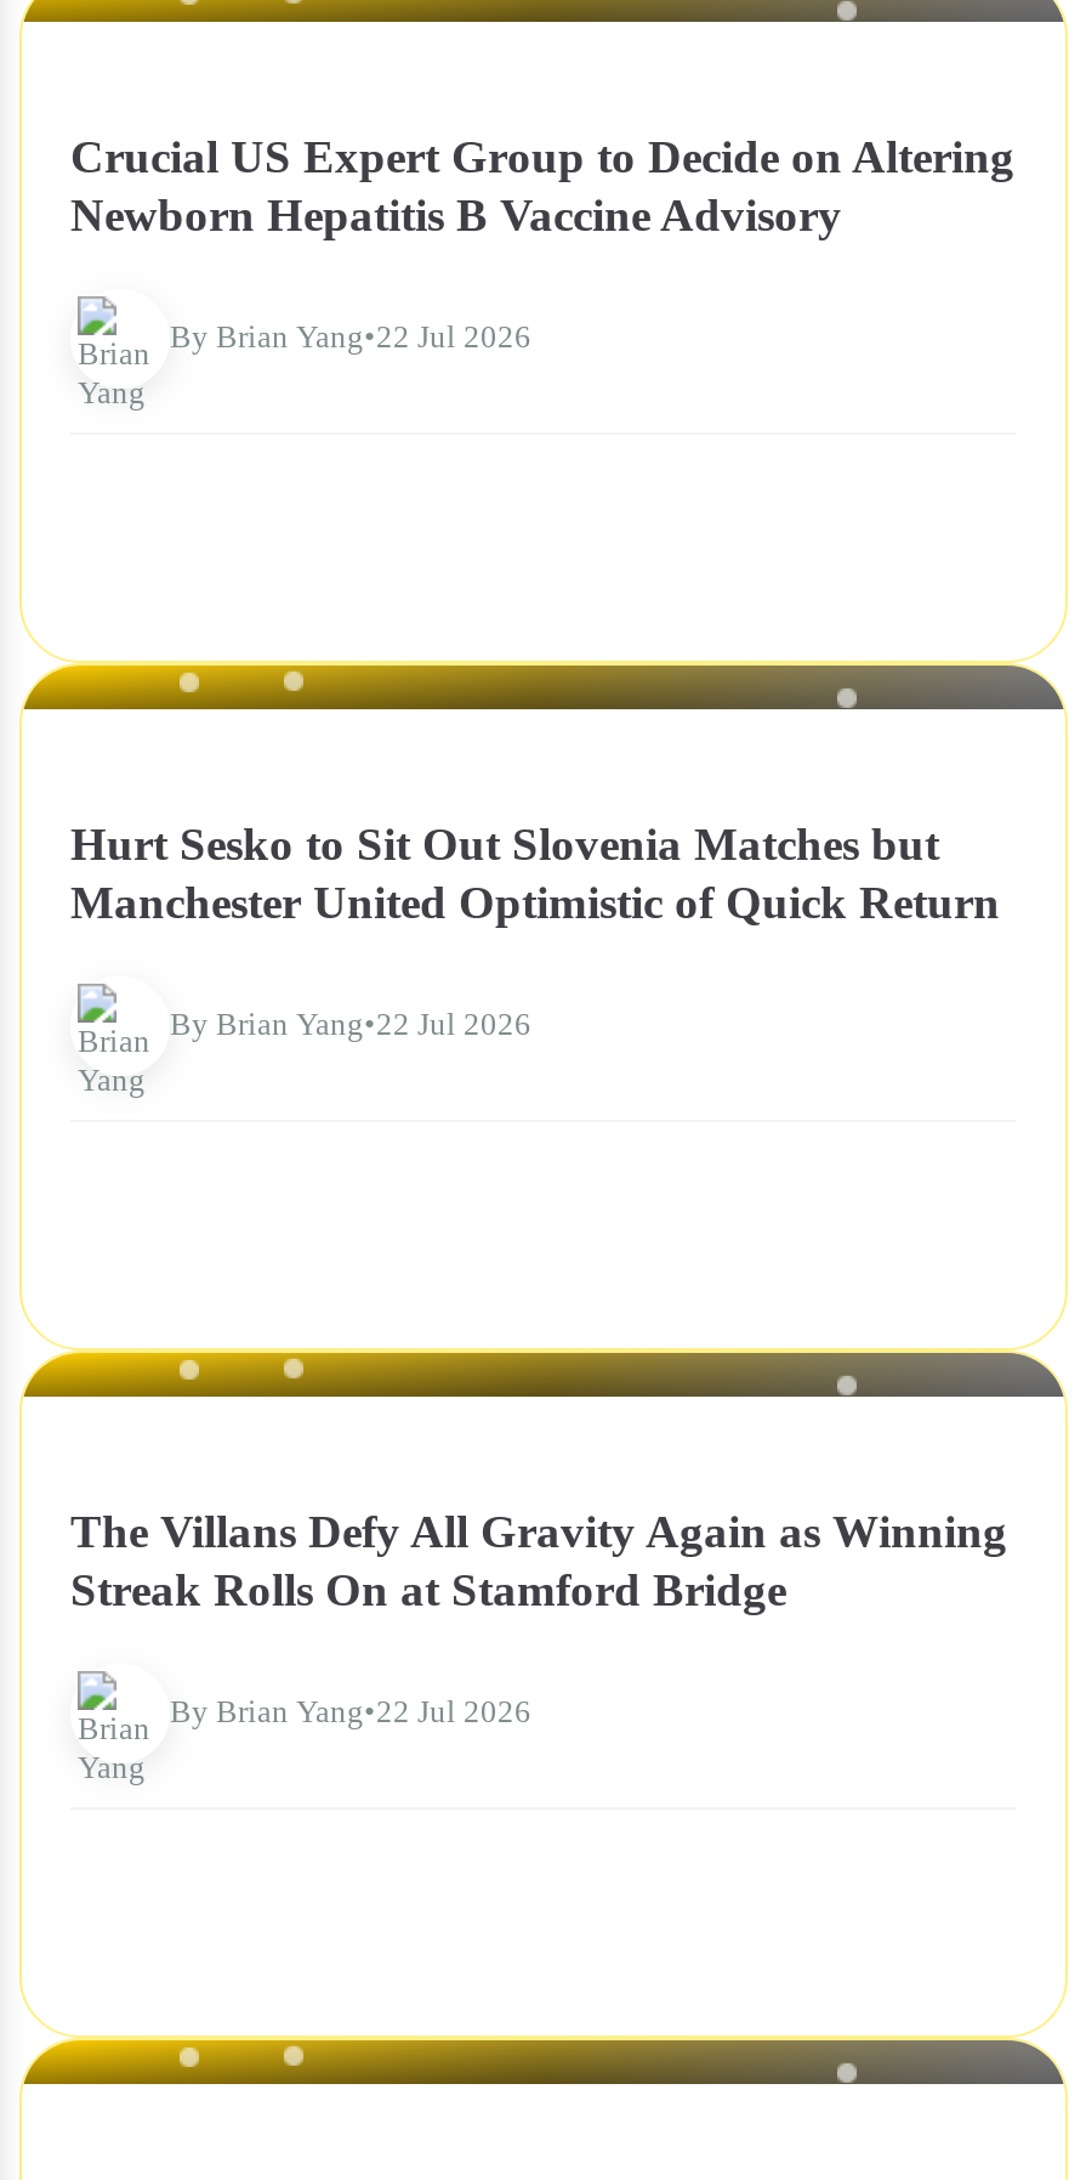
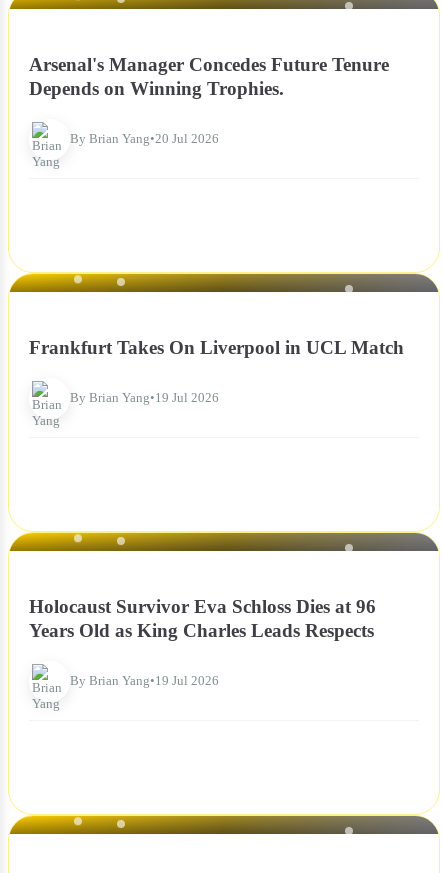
[70,130,1014,240] Crucial US Expert Group to Decide on Altering | Newborn Hepatitis B Vaccine Advisory -> [29,54,389,99] Arsenal's Manager Concedes Future Tenure | Depends on Winning Trophies.
[170,319,531,355] By Brian Yang•22 Jul 2026 -> [70,131,219,146] By Brian Yang•20 Jul 2026
[70,818,1000,927] Hurt Sesko to Sit Out Slovenia Matches but | Manchester United Optimistic of Quick Return -> [29,337,404,358] Frankfurt Takes On Liverpool in UCL Match
[170,1006,531,1043] By Brian Yang•22 Jul 2026 -> [70,390,219,405] By Brian Yang•19 Jul 2026
[70,1505,1007,1615] The Villans Defy All Gravity Again as Winning | Streak Rolls On at Stamford Bridge -> [29,596,376,641] Holocaust Survivor Eva Schloss Dies at 96 | Years Old as King Charles Leads Respects
[170,1693,531,1730] By Brian Yang•22 Jul 2026 -> [70,673,219,688] By Brian Yang•19 Jul 2026

